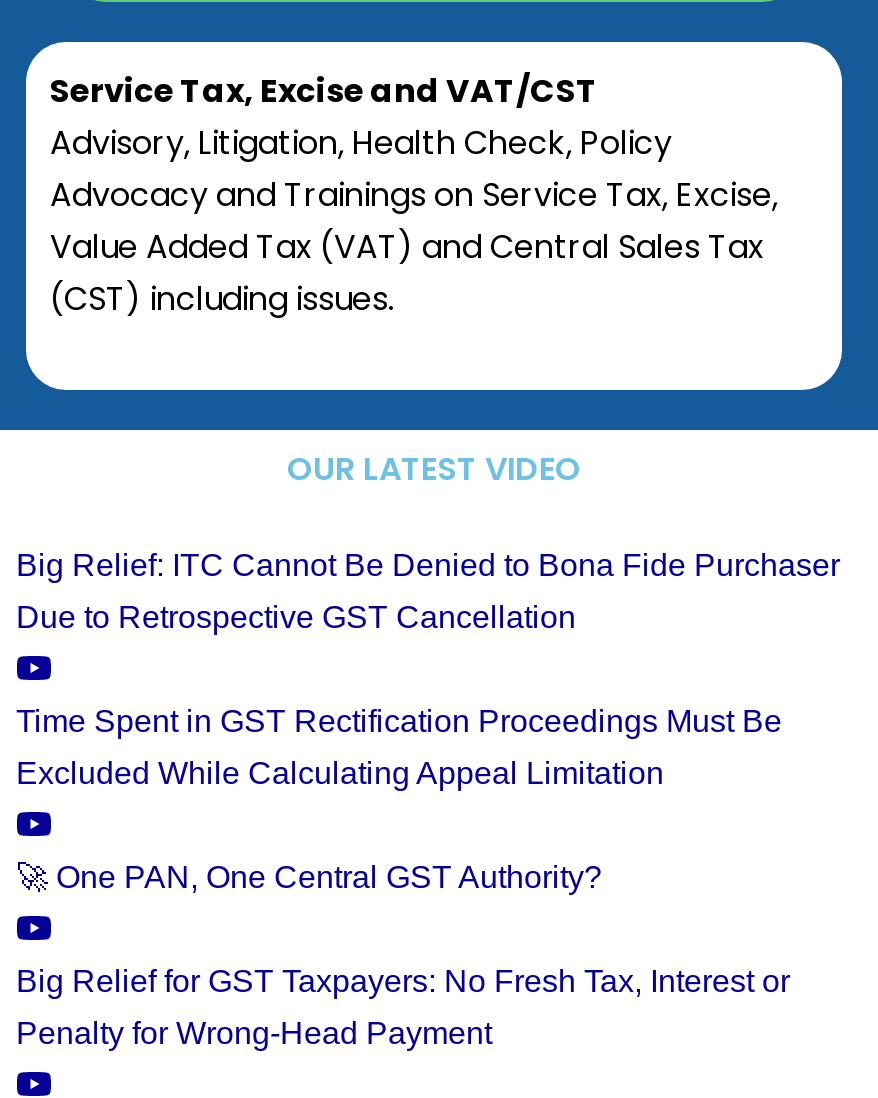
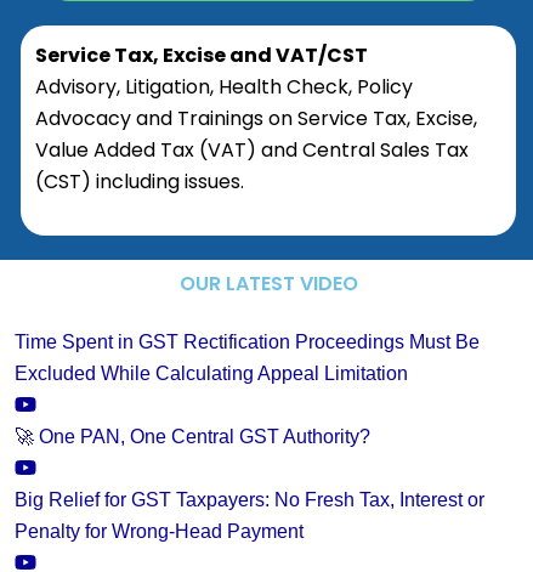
[16,547,840,633] Big Relief: ITC Cannot Be Denied to Bona Fide Purchaser | Due to Retrospective GST Cancellation -> none

